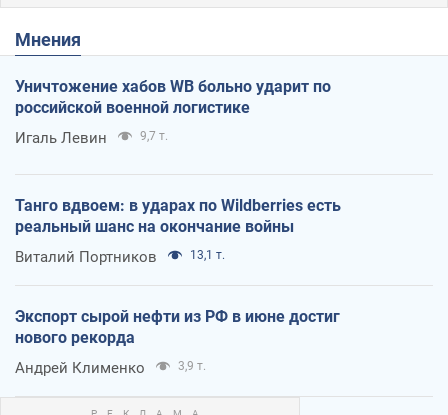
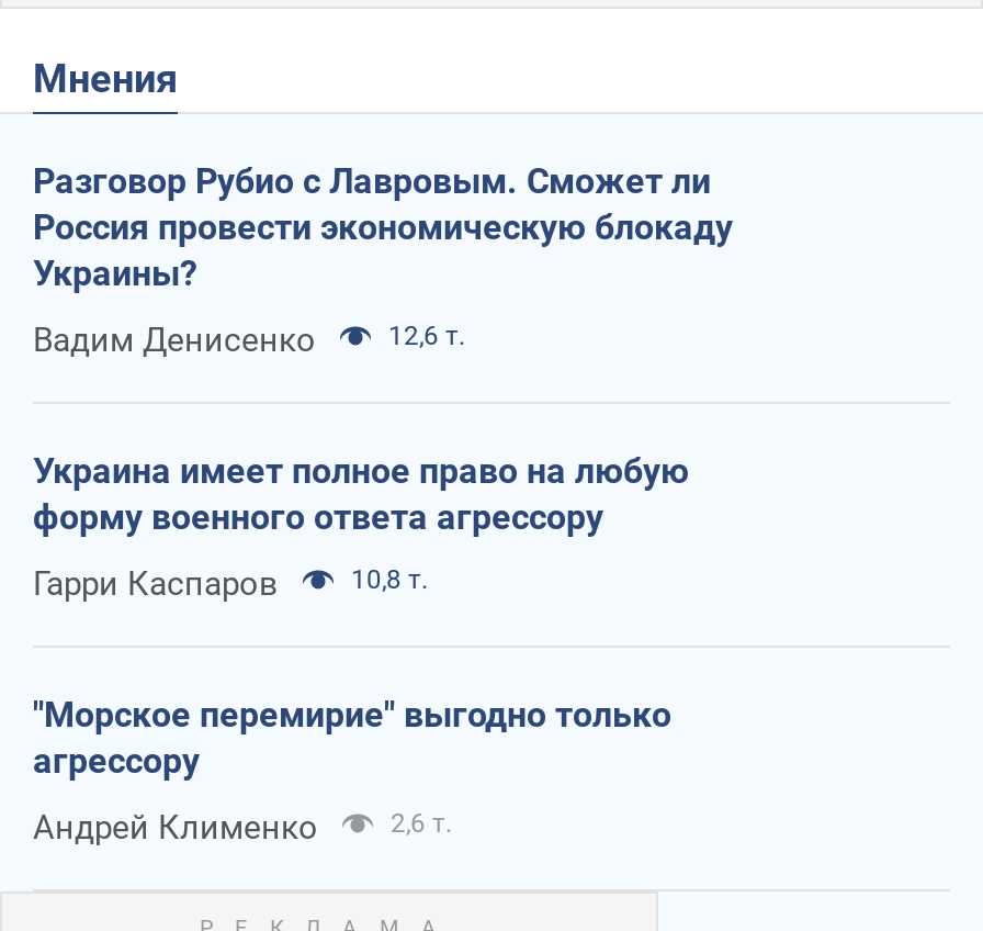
[15,77,331,117] Уничтожение хабов WB больно ударит по | российской военной логистике -> [33,161,733,295] Разговор Рубио с Лавровым. Сможет ли | Россия провести экономическую блокаду | Украины?
[15,129,168,147] Игаль Левин | 9,7 т. -> [33,321,465,361] Вадим Денисенко | 12,6 т.
[15,196,341,236] Танго вдвоем: в ударах по Wildberries есть | реальный шанс на окончание войны -> [33,451,689,539] Украина имеет полное право на любую | форму военного ответа агрессору
[15,248,225,266] Виталий Портников | 13,1 т. -> [33,565,428,604] Гарри Каспаров | 10,8 т.
[15,307,340,347] Экспорт сырой нефти из РФ в июне достиг | нового рекорда -> [33,695,671,782] "Морское перемирие" выгодно только | агрессору
[178,359,206,373] 3,9 т. -> [391,809,452,839] 2,6 т.

